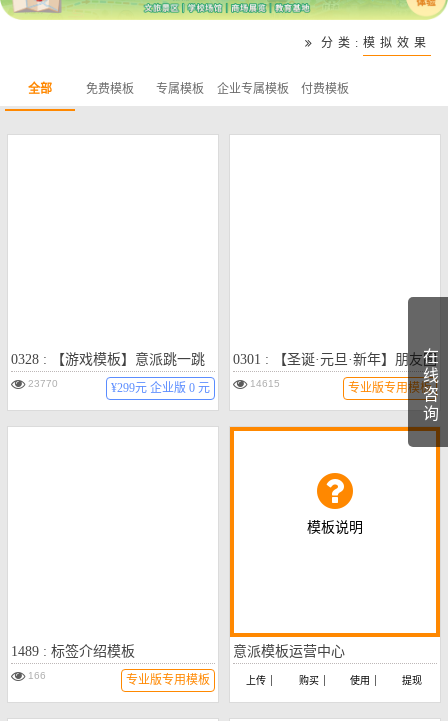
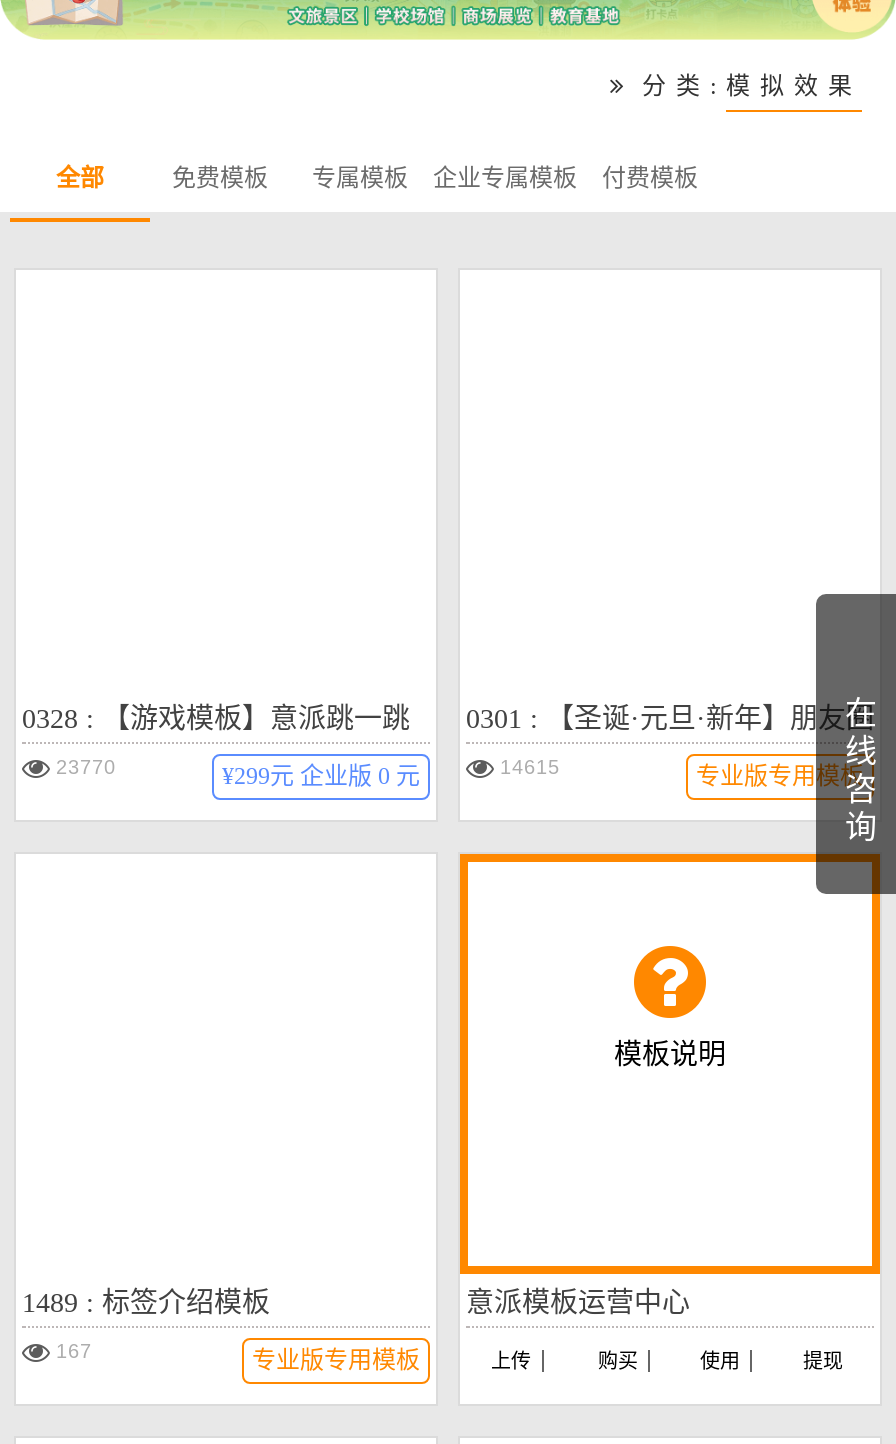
[28,670,46,681] 166 -> [56,1341,92,1363] 167

